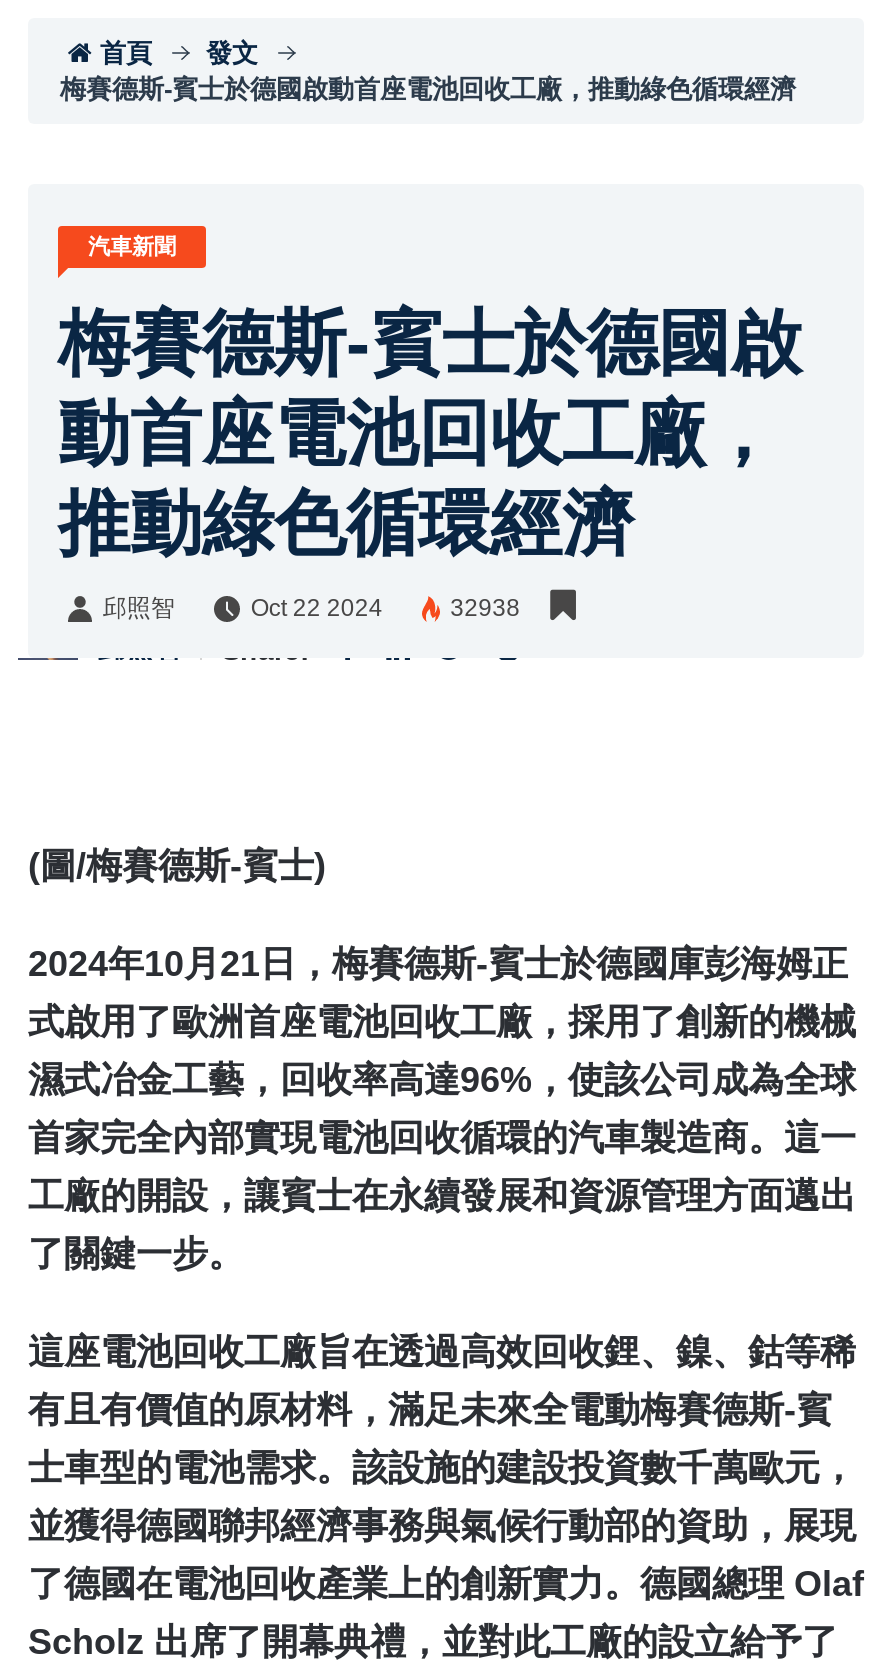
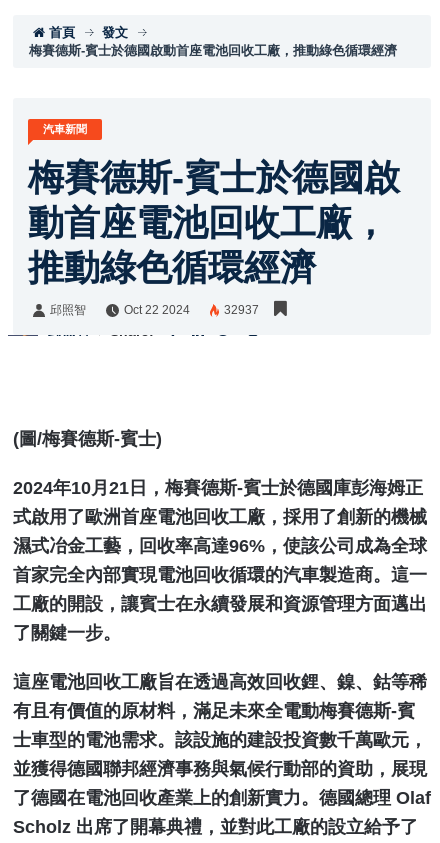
[450,594,520,622] 32938 -> [224,303,259,317] 32937

